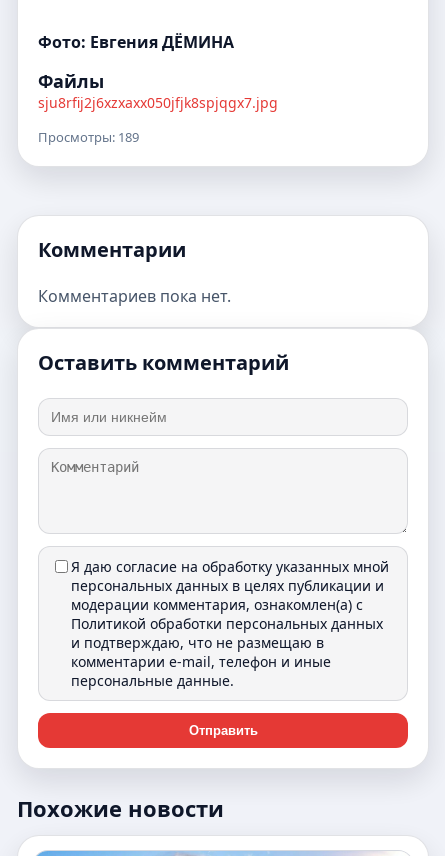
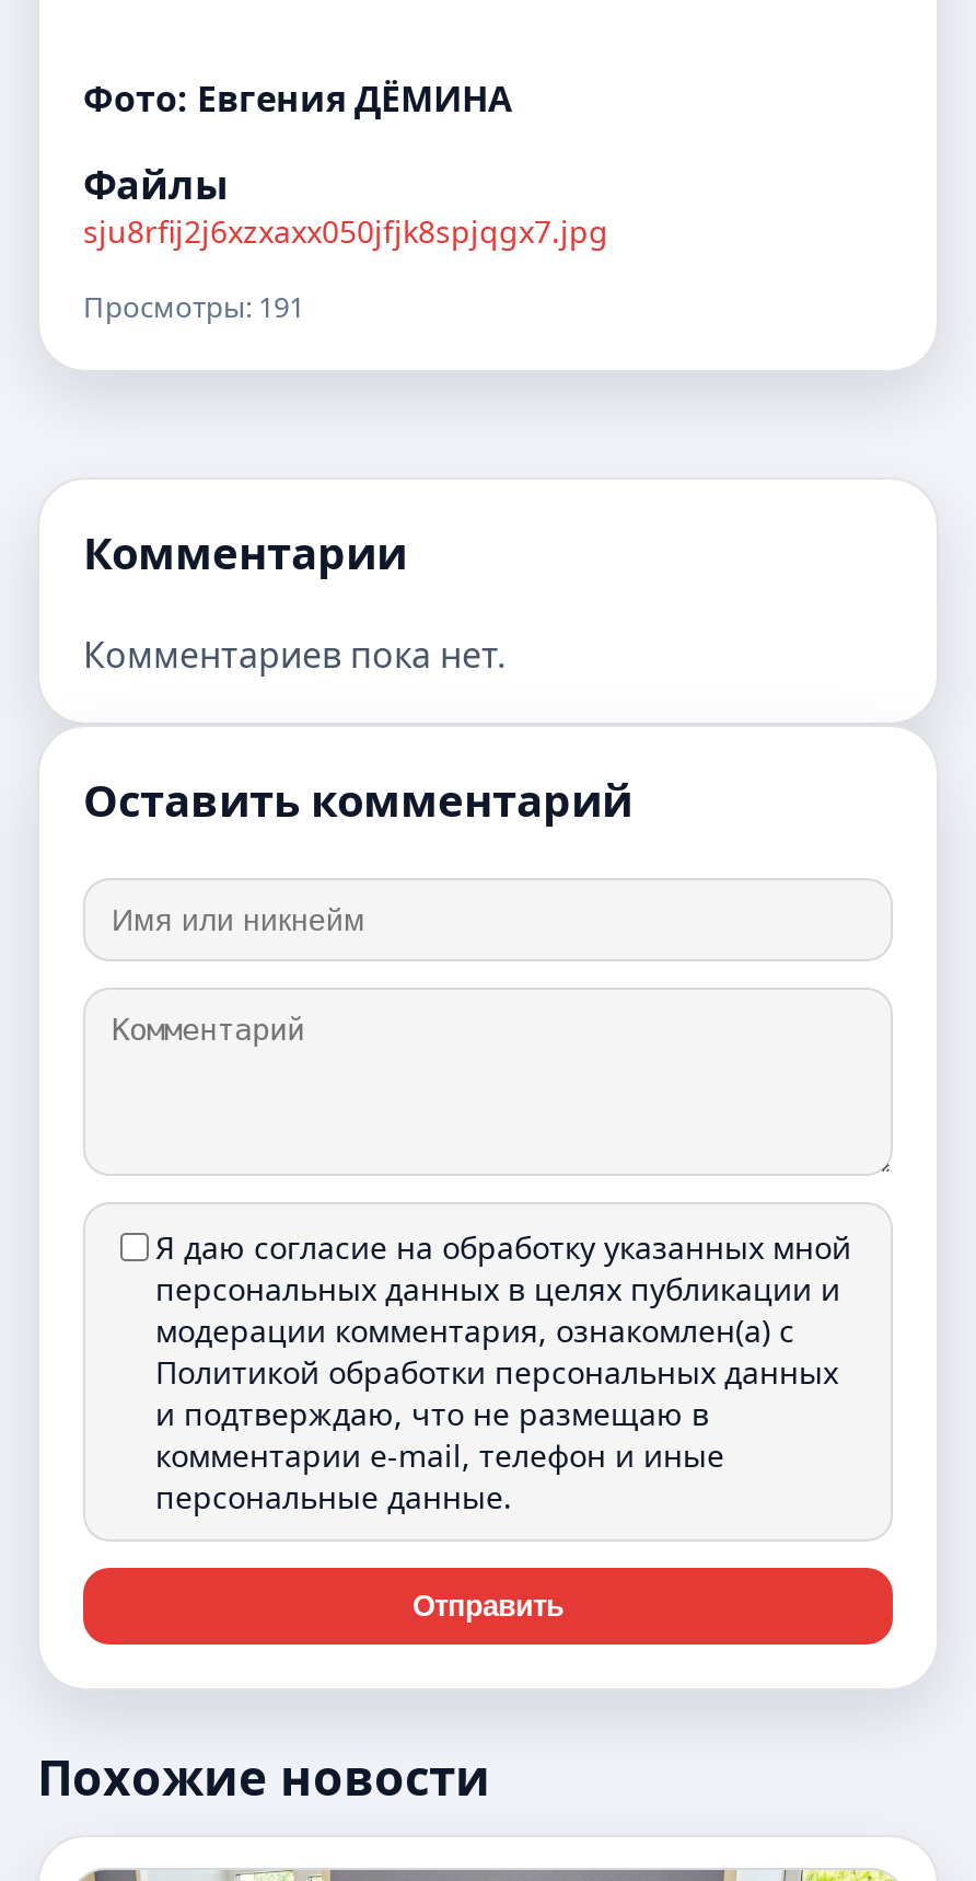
[38,128,139,146] Просмотры: 189 -> [83,287,304,326] Просмотры: 191

